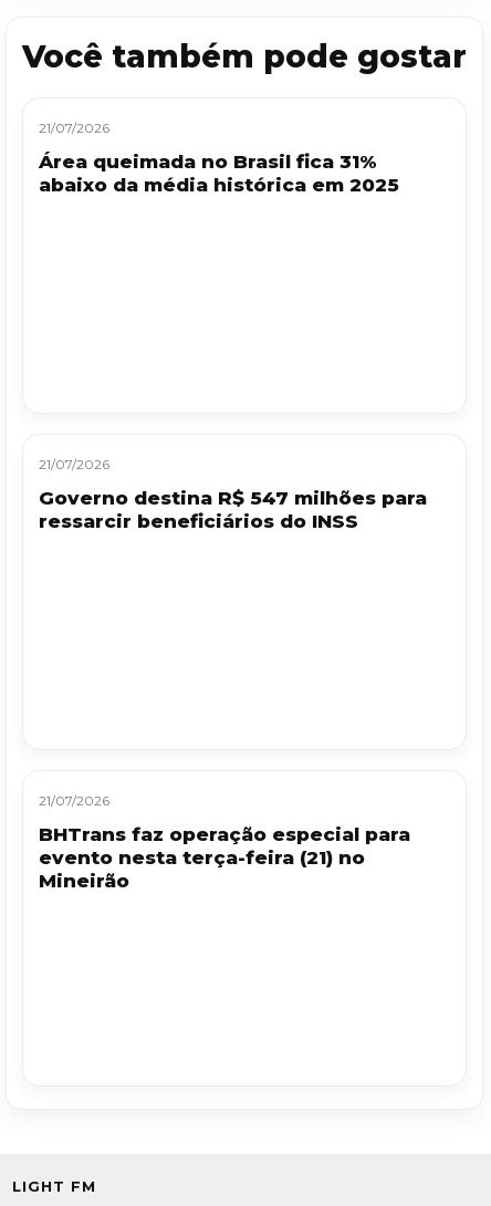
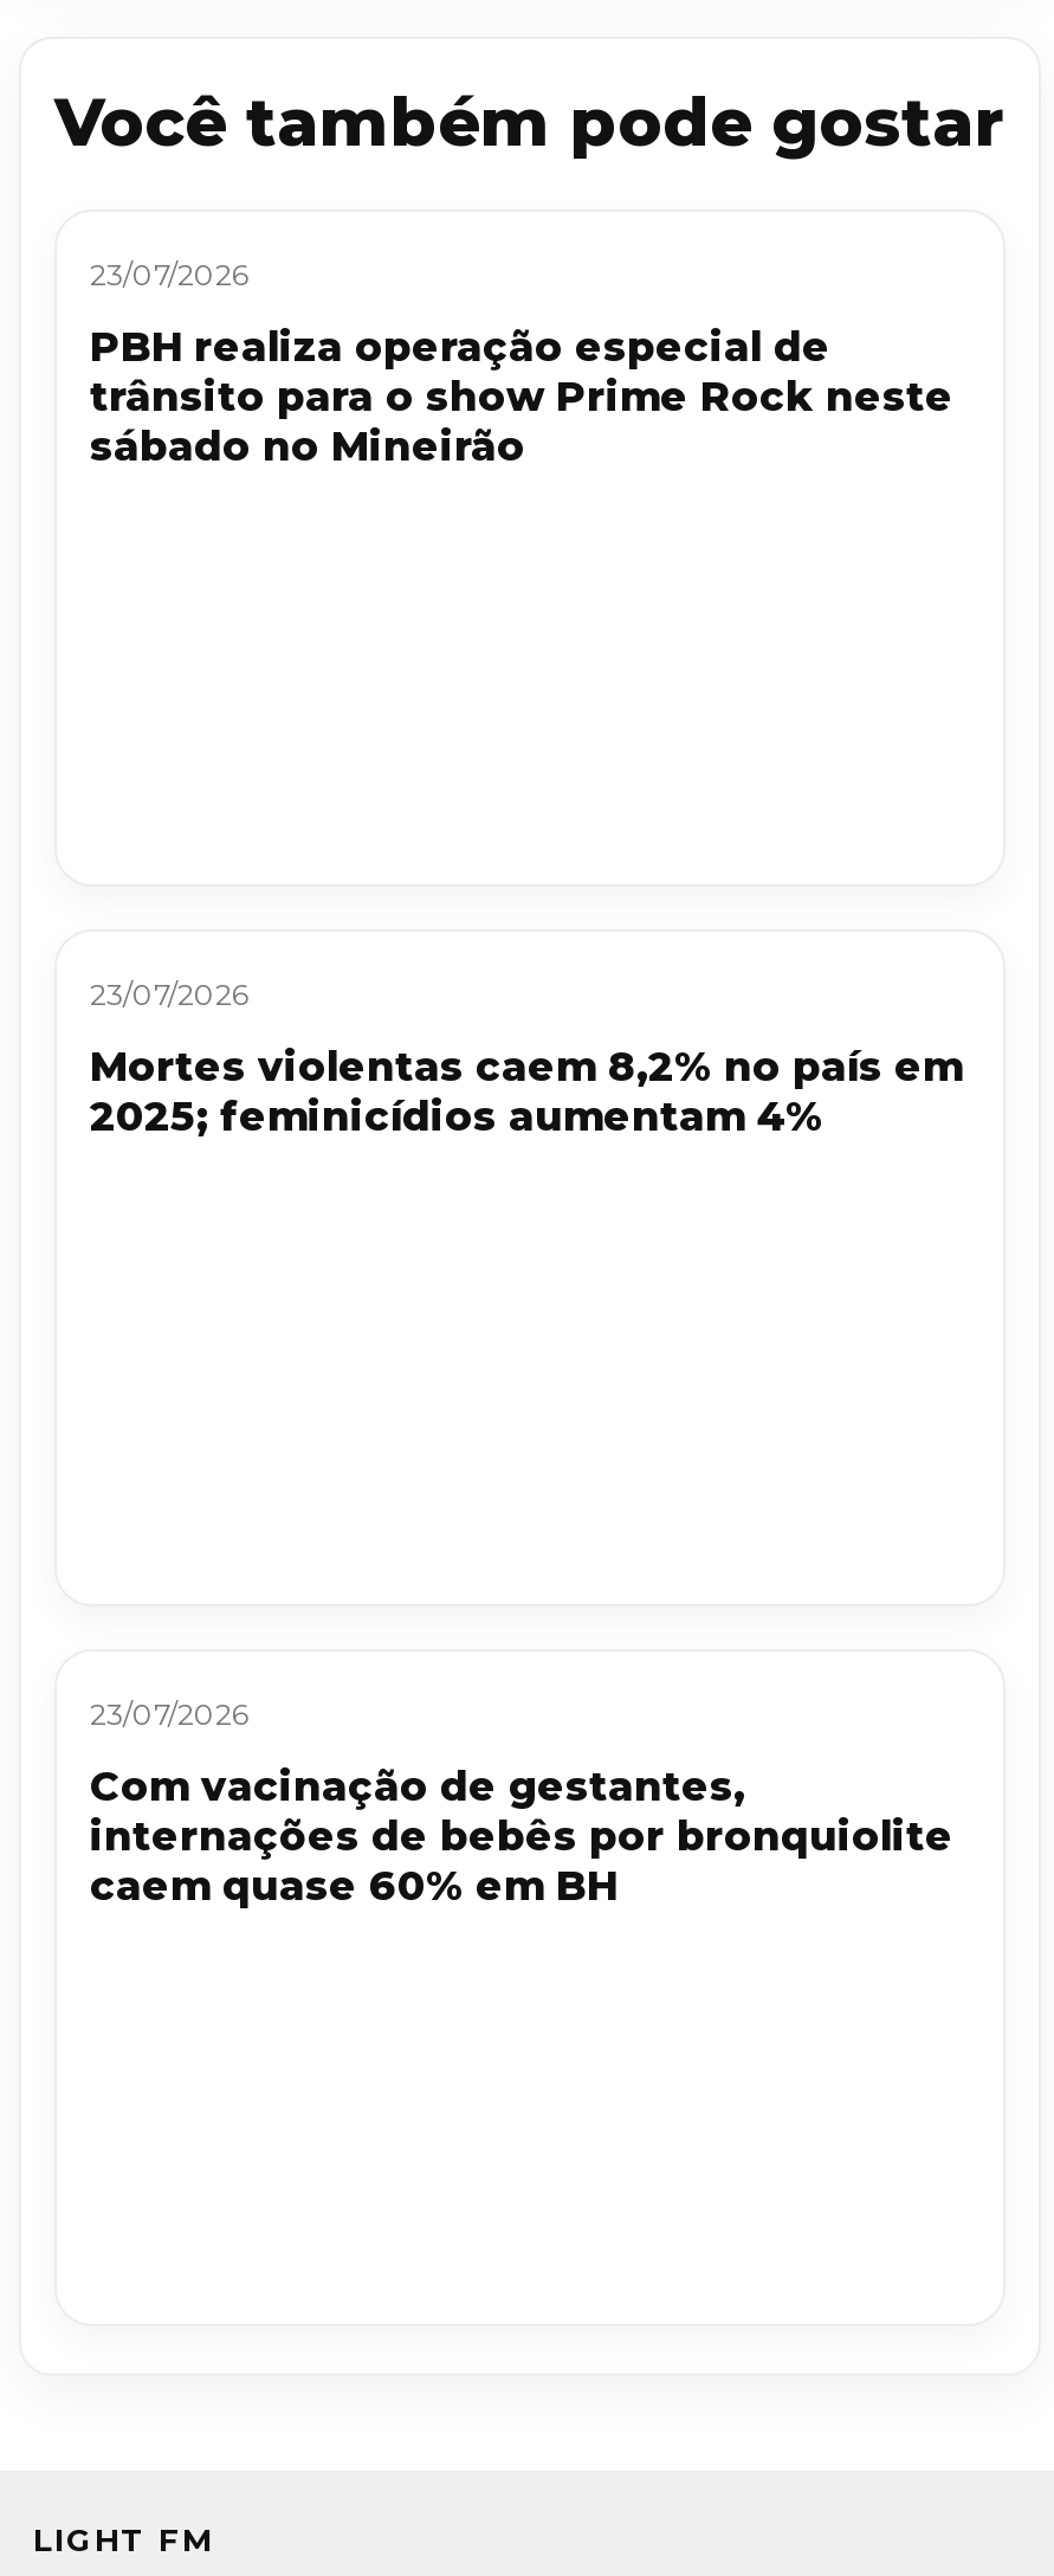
[39,120,109,136] 21/07/2026 -> [90,258,248,293] 23/07/2026
[39,151,399,196] Área queimada no Brasil fica 31% | abaixo da média histórica em 2025 -> [90,324,953,471] PBH realiza operação especial de | trânsito para o show Prime Rock neste | sábado no Mineirão
[39,456,109,473] 21/07/2026 -> [90,977,248,1013] 23/07/2026
[39,487,427,533] Governo destina R$ 547 milhões para | ressarcir beneficiários do INSS -> [90,1044,963,1141] Mortes violentas caem 8,2% no país em | 2025; feminicídios aumentam 4%
[39,793,109,809] 21/07/2026 -> [90,1697,248,1733] 23/07/2026
[39,824,410,892] BHTrans faz operação especial para | evento nesta terça-feira (21) no | Mineirão -> [90,1763,953,1910] Com vacinação de gestantes, | internações de bebês por bronquiolite | caem quase 60% em BH

